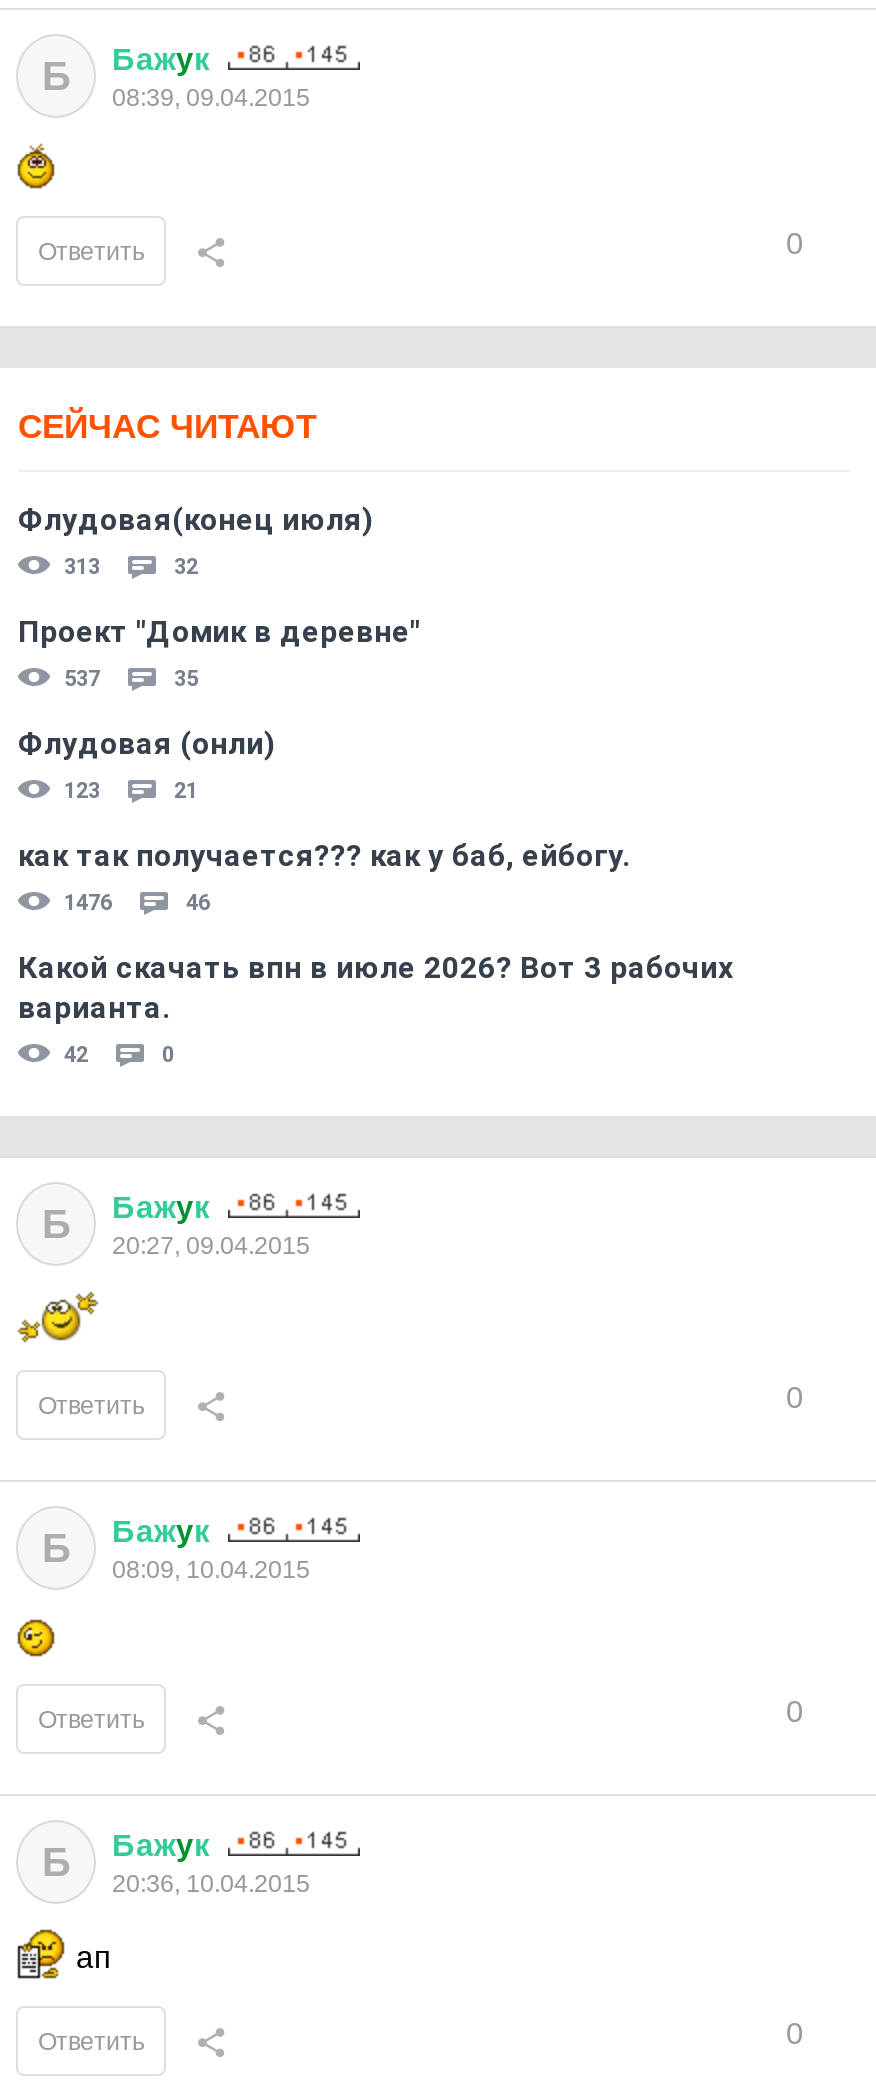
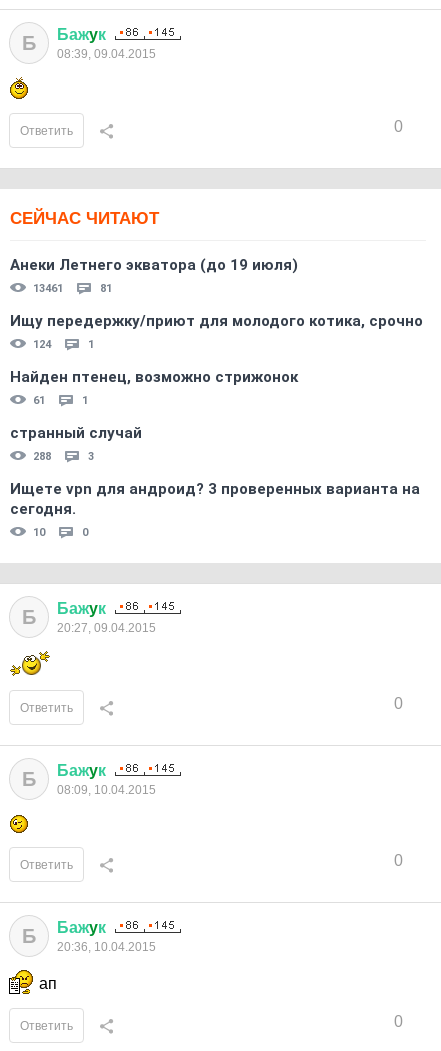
[18,502,374,580] Флудовая(конец июля) | 313 | 32 -> [10,256,298,295] Анеки Летнего экватора (до 19 июля) | 13461 | 81
[18,614,420,692] Проект "Домик в деревне" | 537 | 35 -> [10,312,423,351] Ищу передержку/приют для молодого котика, срочно | 124 | 1
[18,726,276,804] Флудовая (онли) | 123 | 21 -> [10,368,298,407] Найден птенец, возможно стрижонок | 61 | 1
[18,838,630,916] как так получается??? как у баб, ейбогу. | 1476 | 46 -> [10,424,142,463] странный случай | 288 | 3
[18,950,734,1068] Какой скачать впн в июле 2026? Вот 3 рабочих | варианта. | 42 -> [10,480,420,539] Ищете vpn для андроид? 3 проверенных варианта на | сегодня. | 10

